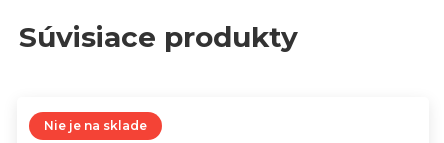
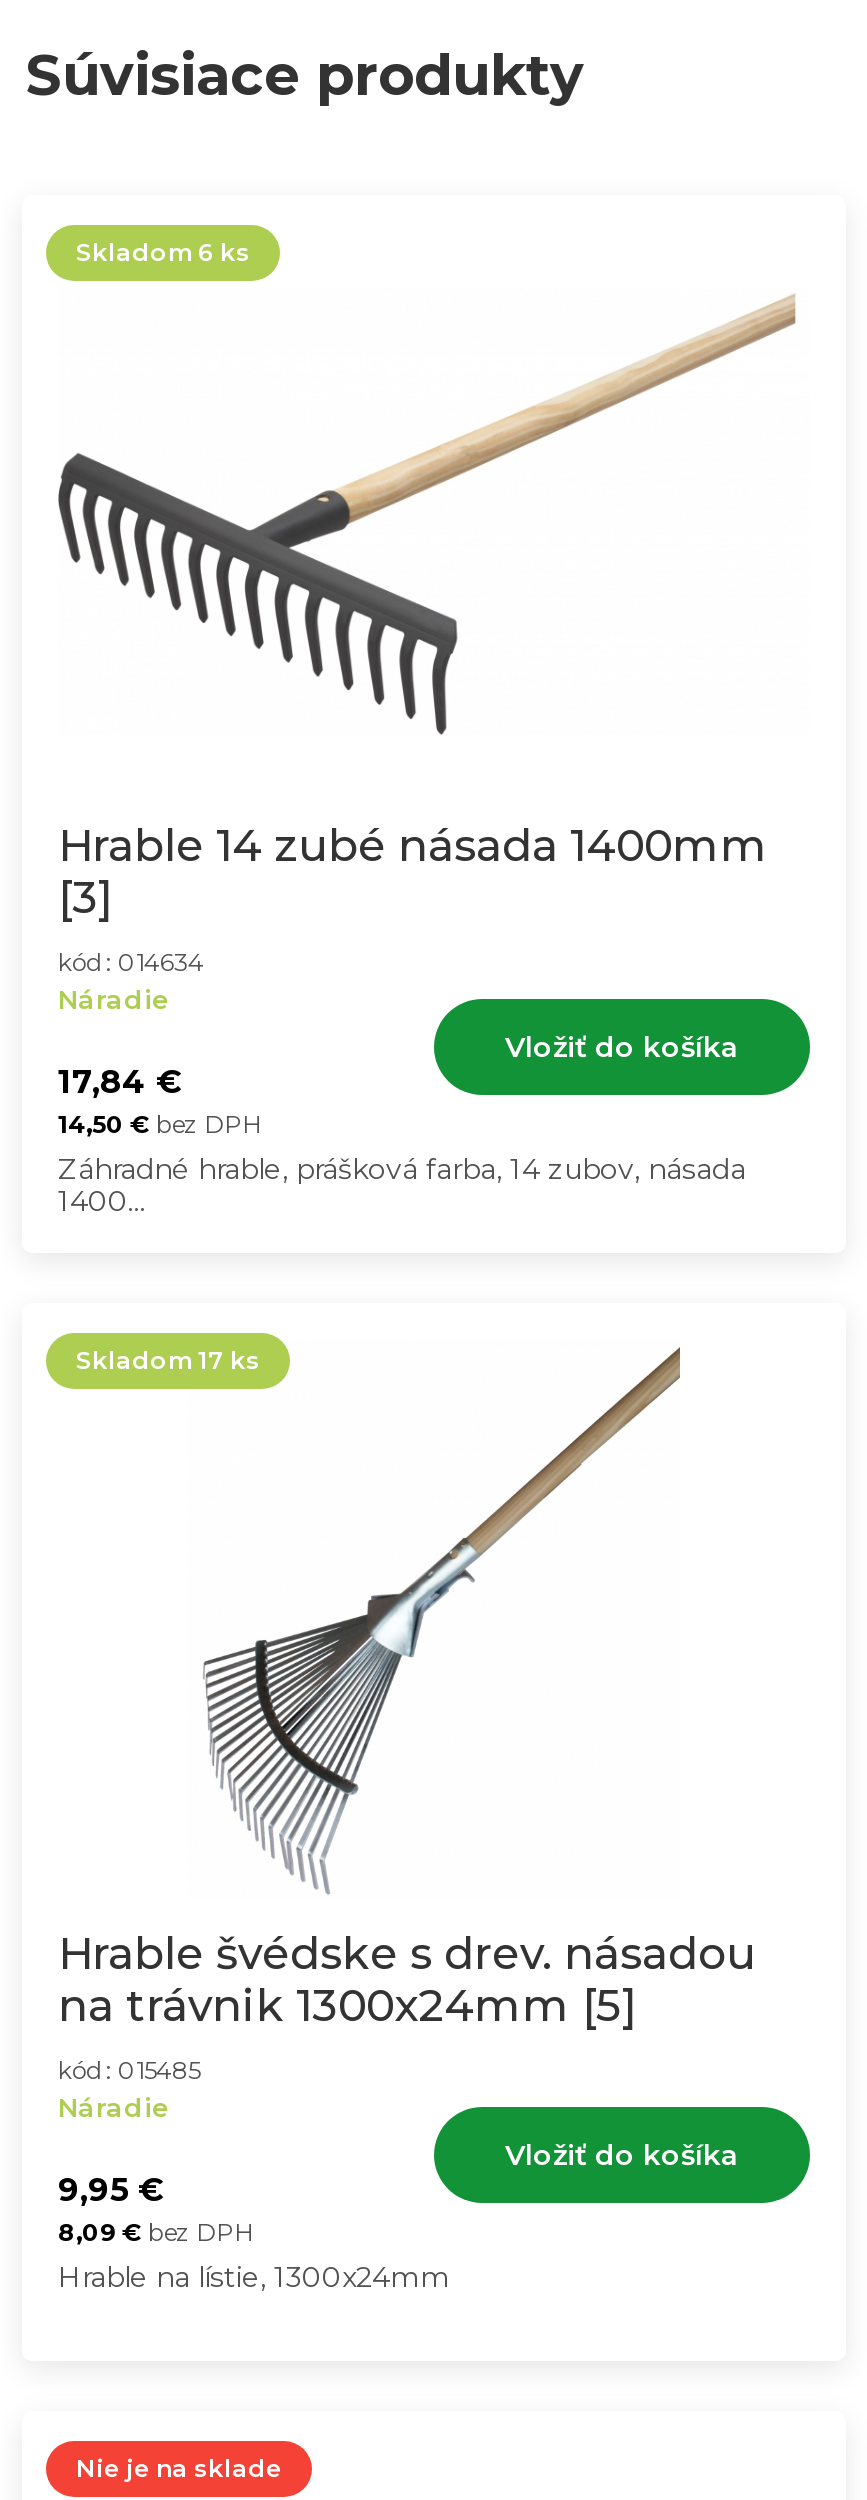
none -> [56,293,798,735] [image]
none -> [58,819,768,1139] Hrable 14 zubé násada 1400mm | [3] | kód : 014634 | Náradie | 17,84 € | 14,50 €bez DPH
none -> [58,1028,746,1219] Vložiť do košíka | Záhradné hrable, prášková farba, 14 zubov, násada | 1400...
none -> [58,1927,756,2247] Hrable švédske s drev. násadou | na trávnik 1300x24mm [5] | kód : 015485 | Náradie | 9,95 € | 8,09 €bez DPH
none -> [58,2136,739,2295] Vložiť do košíka | Hrable na lístie, 1300x24mm
none -> [76,237,250,267] Skladom 6 ks
none -> [76,1345,682,1895] [image] | Skladom 17 ks

